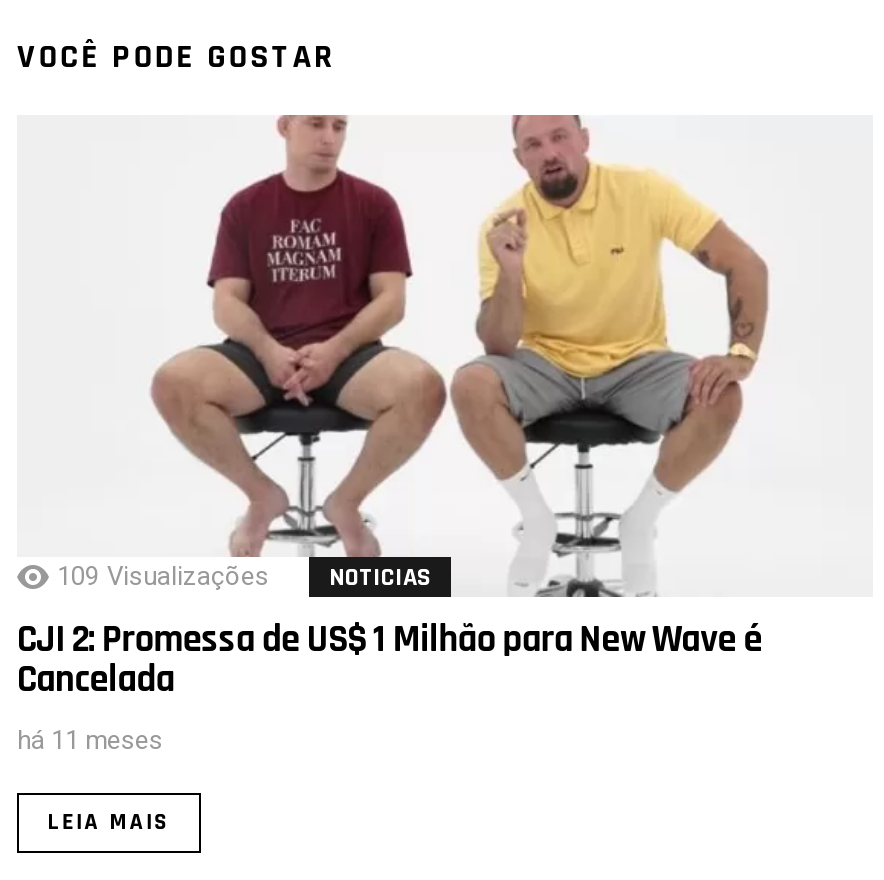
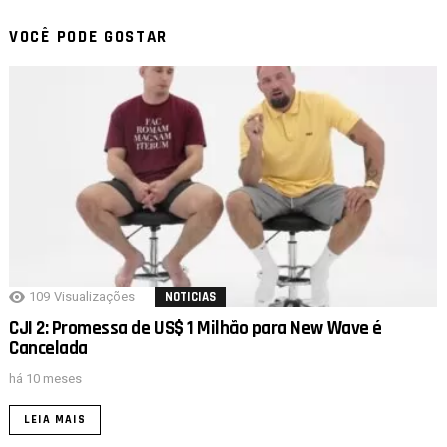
[17,724,163,754] há 11 meses -> [9,371,82,386] há 10 meses

